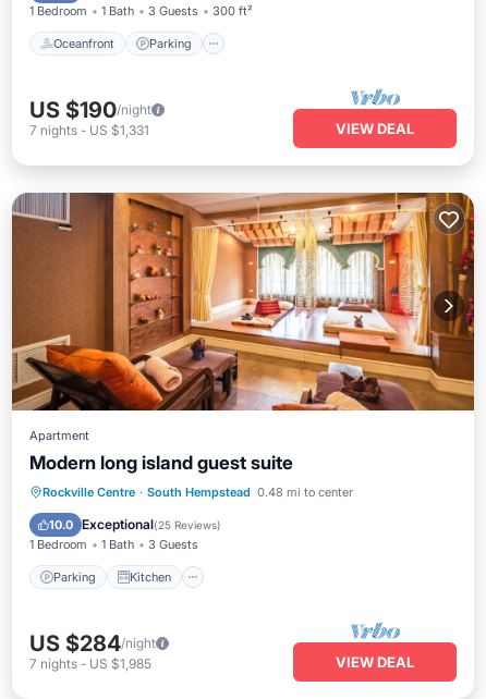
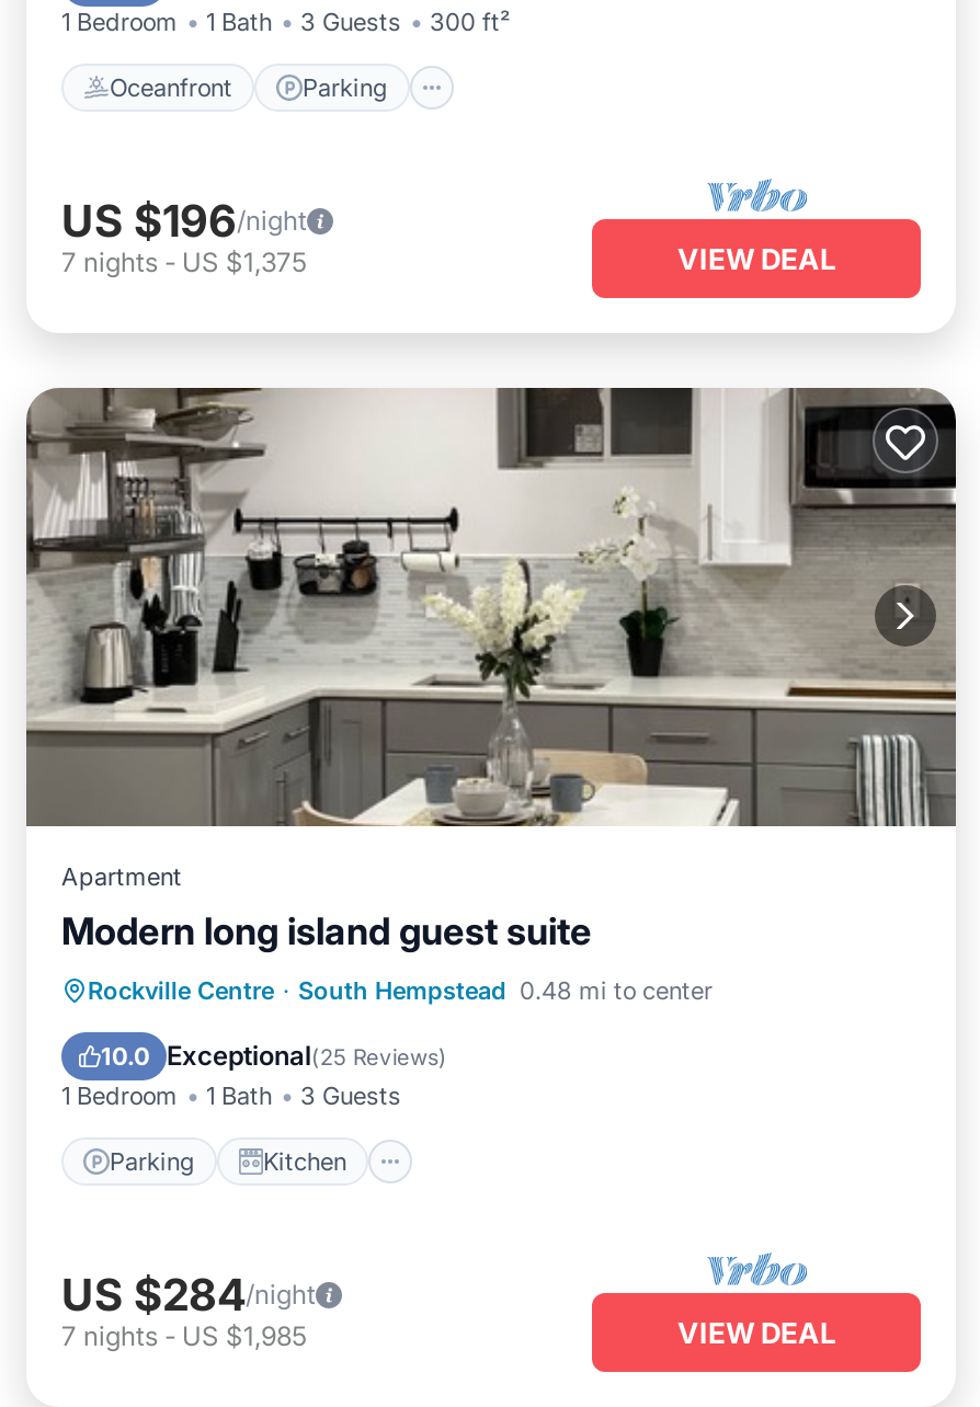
[29,97,151,123] US $190/night -> [61,195,307,248] US $196/night
[29,122,149,138] 7 nights - US $1,331 -> [61,245,307,278] 7 nights - US $1,375
[12,192,475,412] [image] -> [26,386,958,828] [image]

